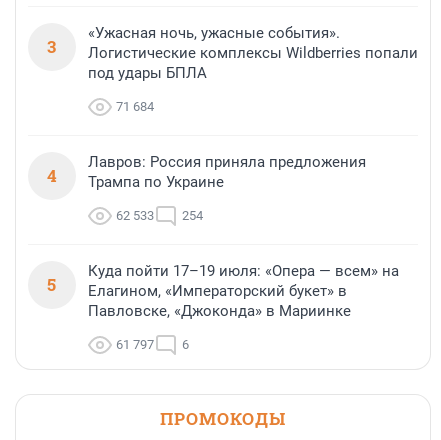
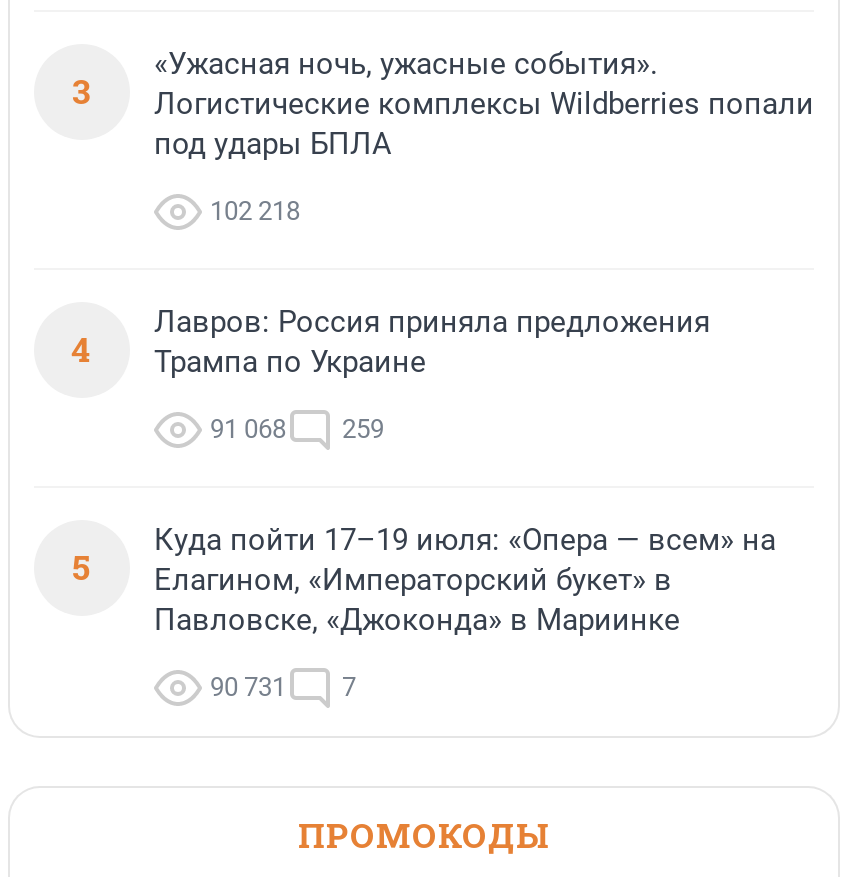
[116,99,154,114] 71 684 -> [210,196,300,226] 102 218
[116,208,154,223] 62 533 -> [210,414,286,444] 91 068
[182,208,203,223] 254 -> [342,414,384,444] 259
[116,337,154,352] 61 797 -> [210,672,286,702] 90 731
[182,337,189,352] 6 -> [342,672,356,702] 7

